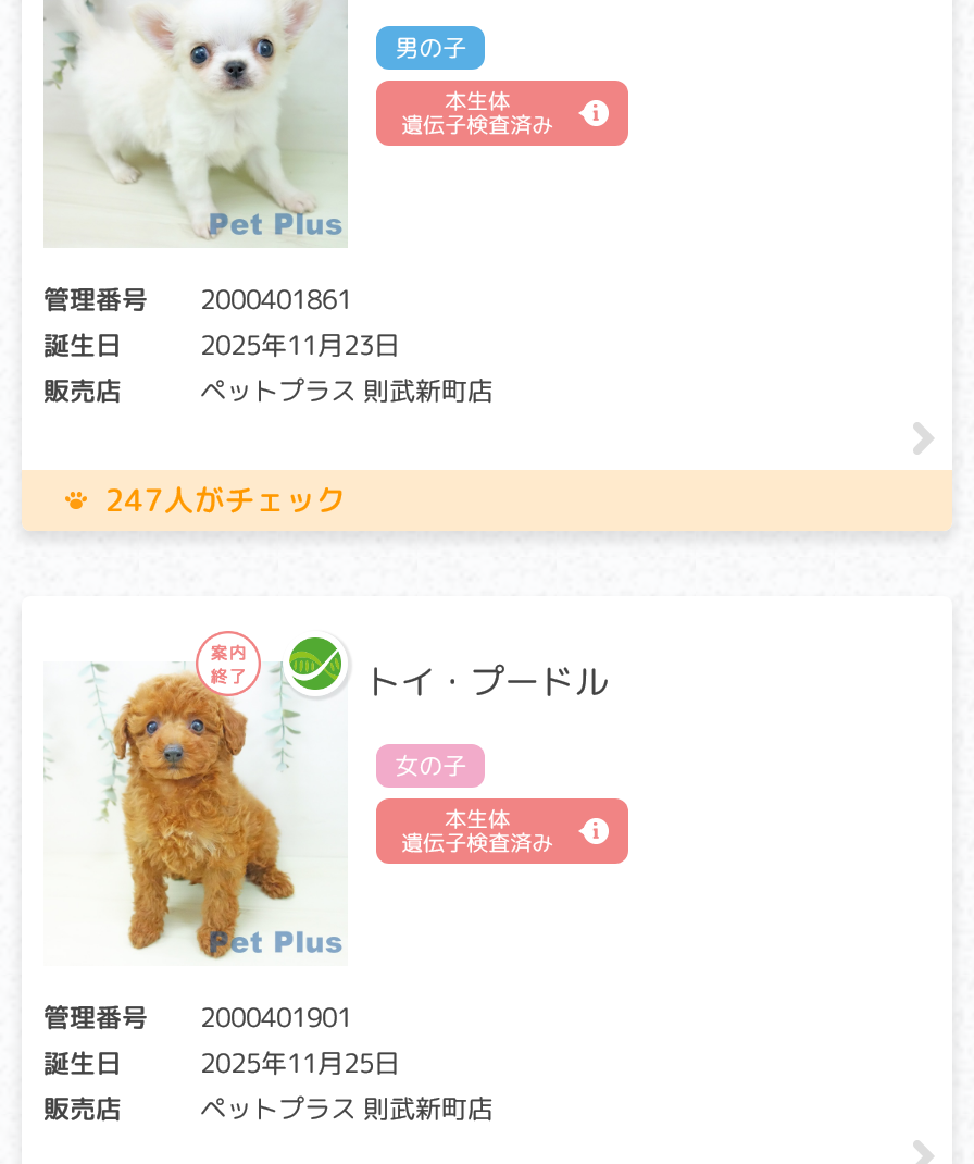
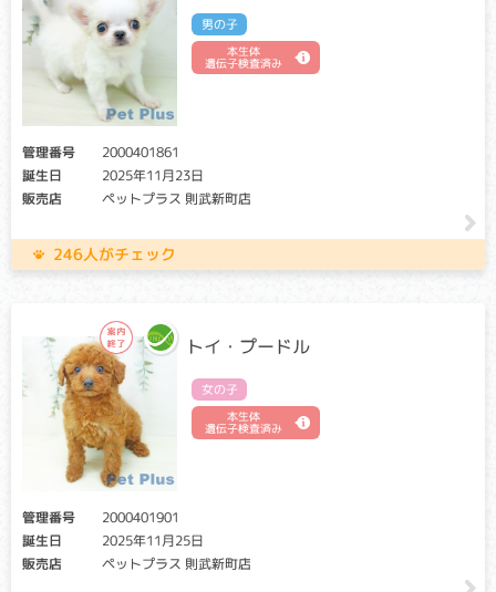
[105,478,346,520] 247人がチェック -> [53,243,176,264] 246人がチェック

